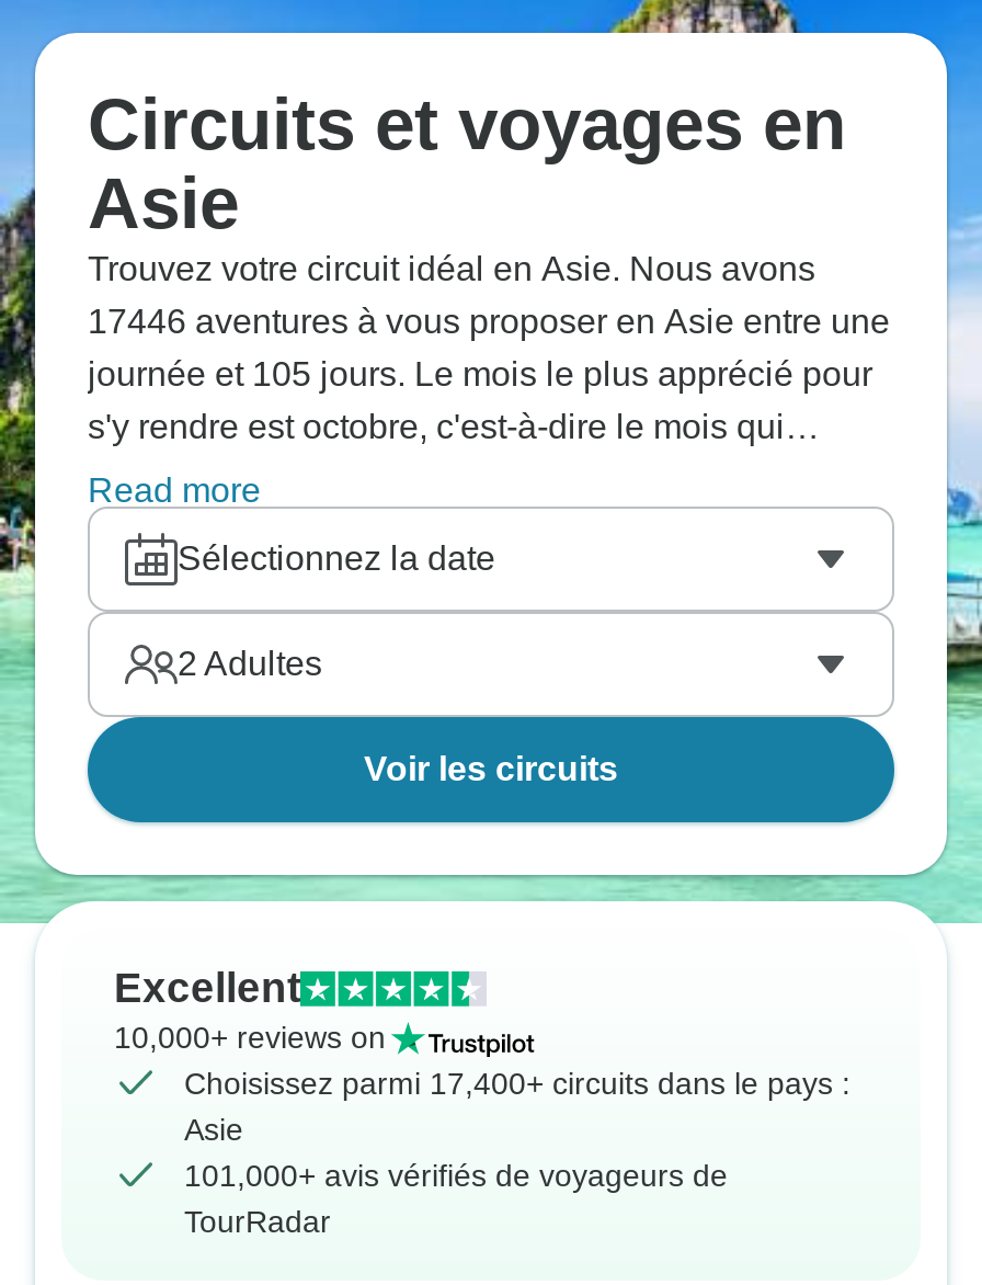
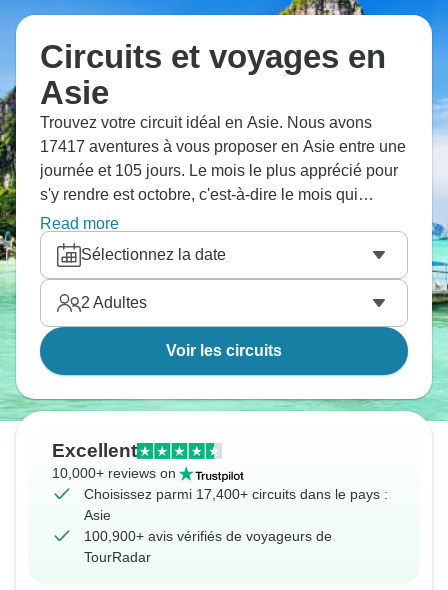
[88,303,890,340] 17446 aventures à vous proposer en Asie entre une -> [40,138,406,155] 17417 aventures à vous proposer en Asie entre une
[184,1158,728,1193] 101,000+ avis vérifiés de voyageurs de -> [84,528,332,544] 100,900+ avis vérifiés de voyageurs de

